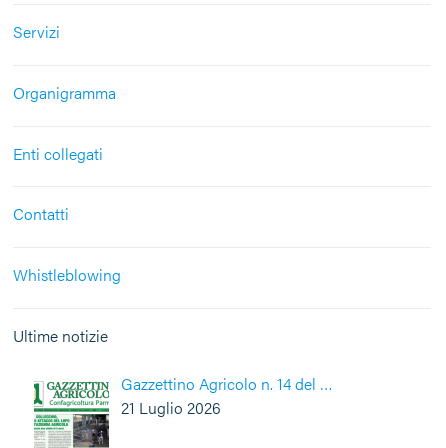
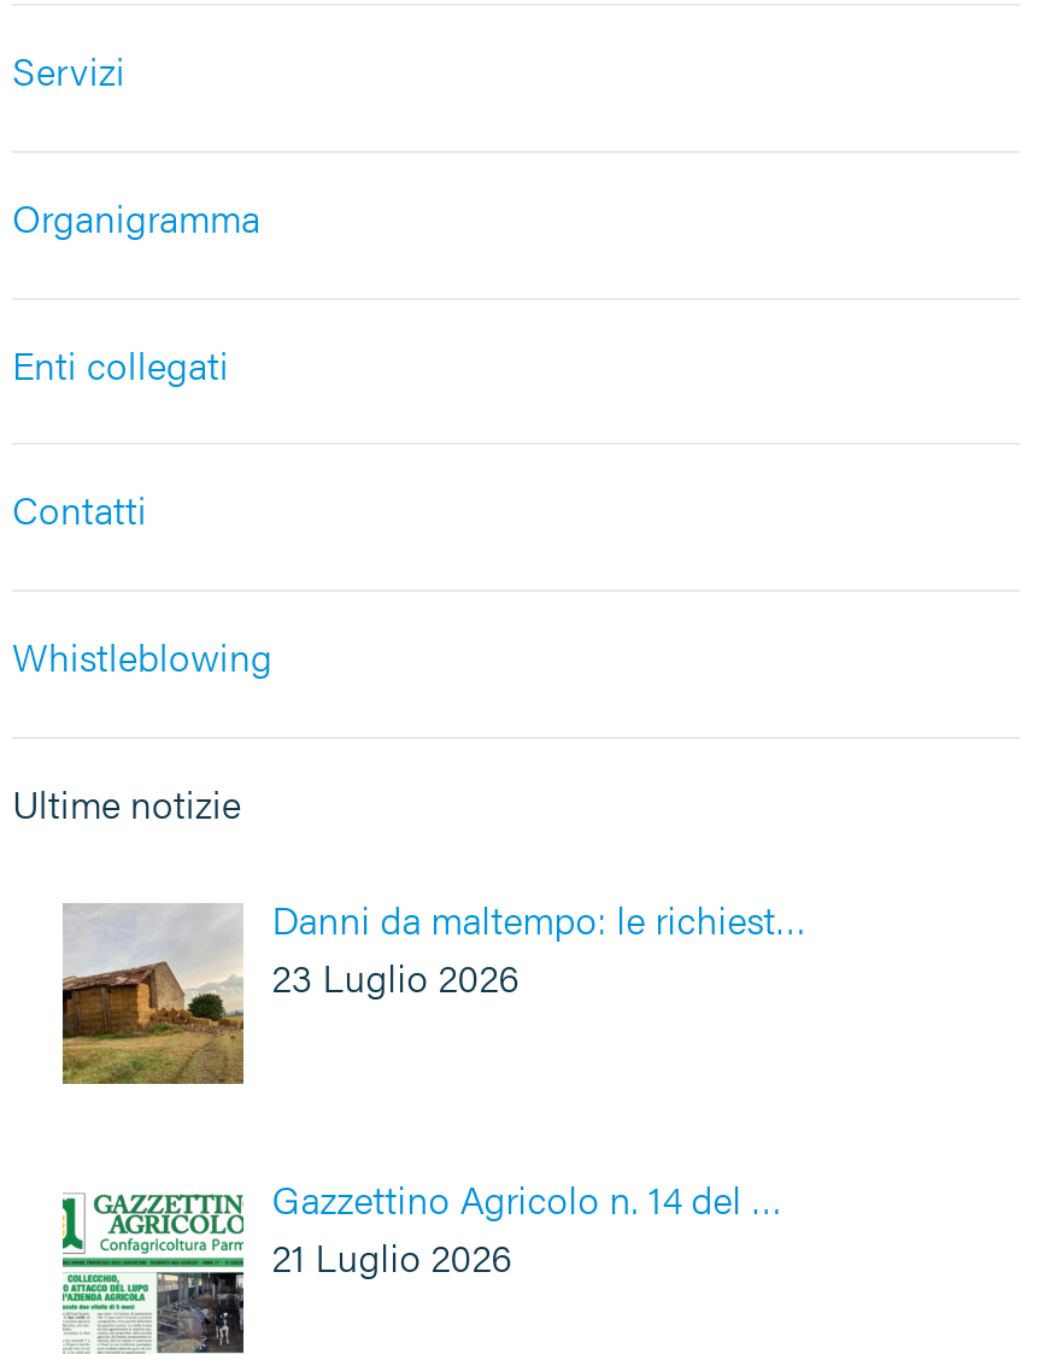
none -> [60,891,807,1086] [image] | Danni da maltempo: le richiest… | 23 Luglio 2026

